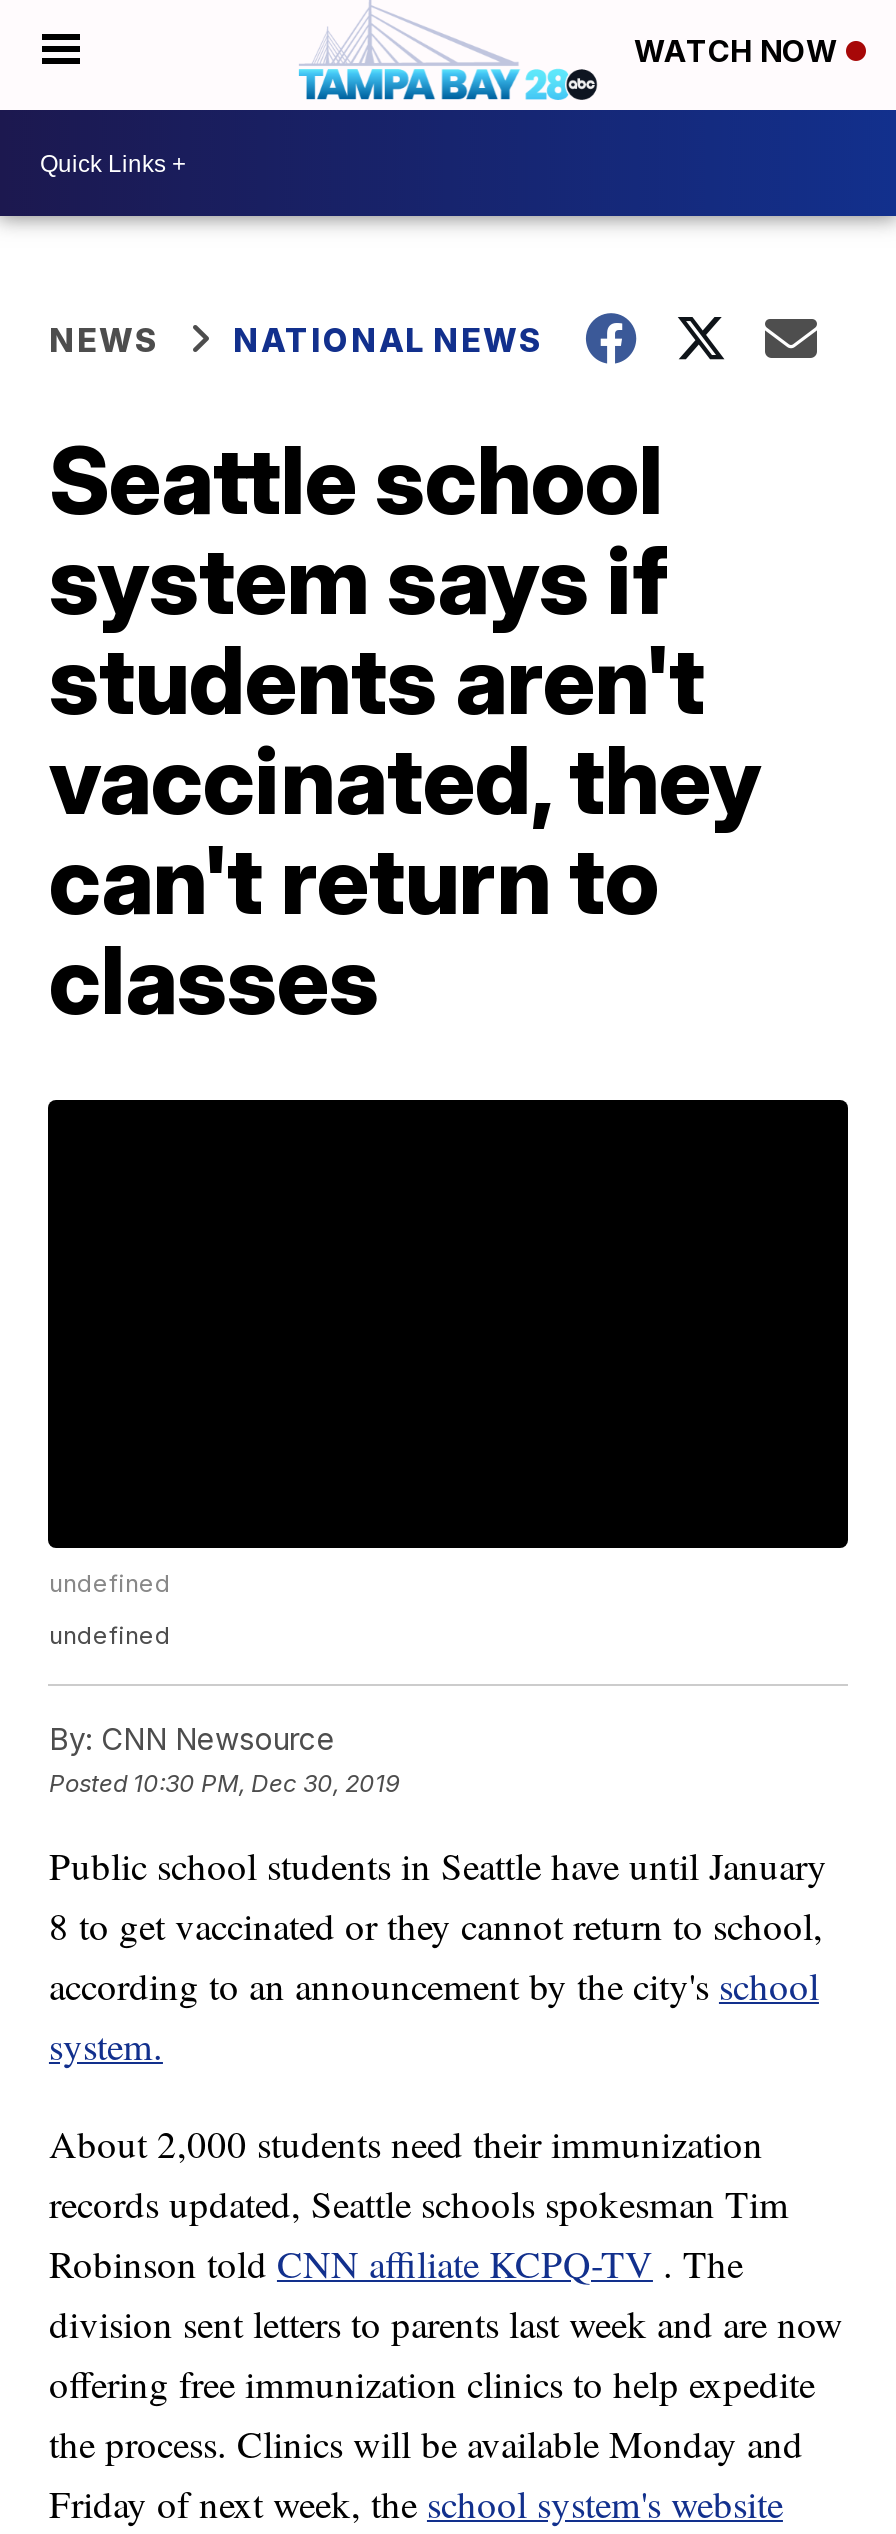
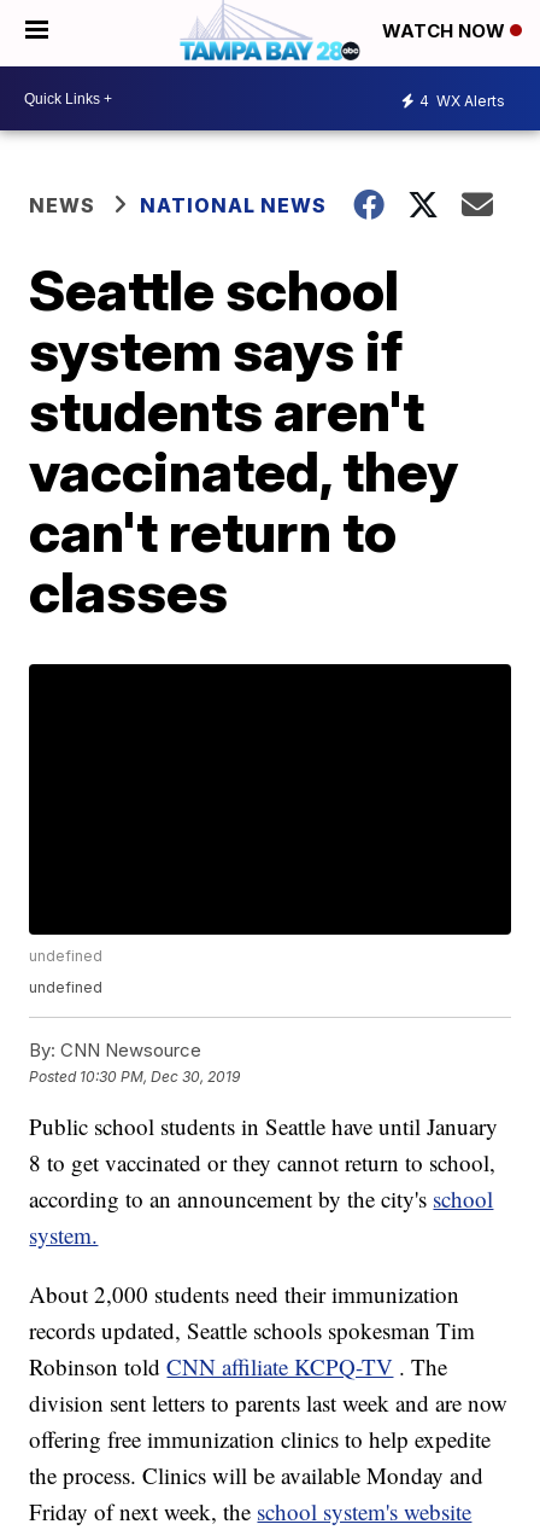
none -> [419,91,505,109] 4 WX Alerts

